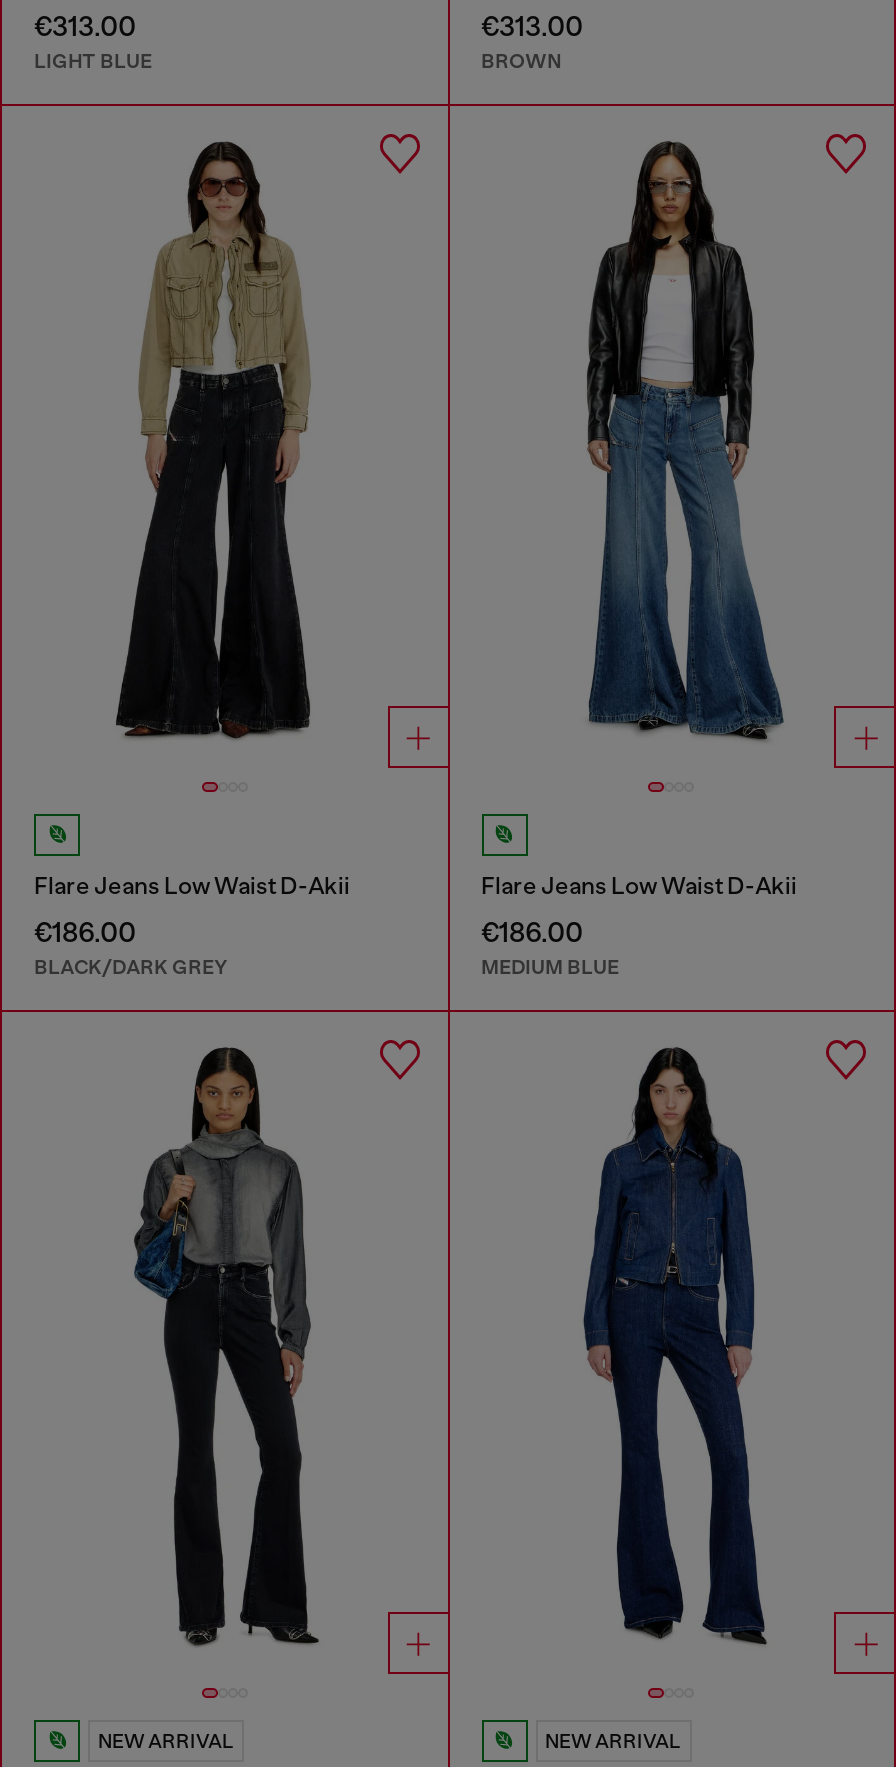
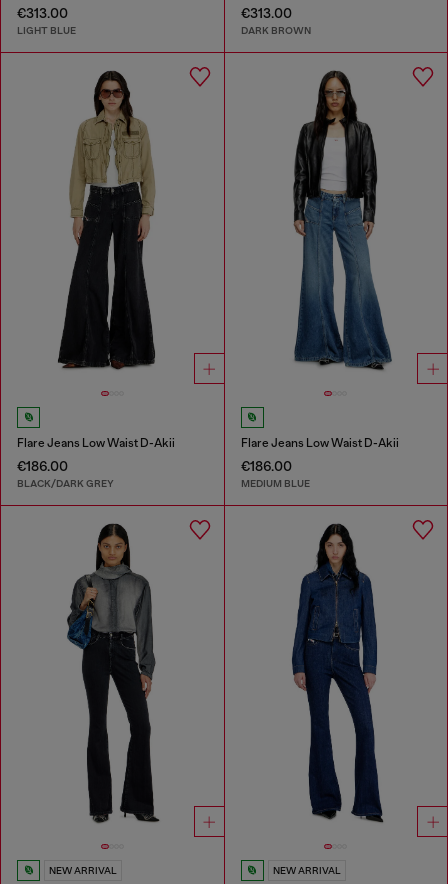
[481,48,561,74] BROWN -> [240,24,310,37] DARK BROWN

